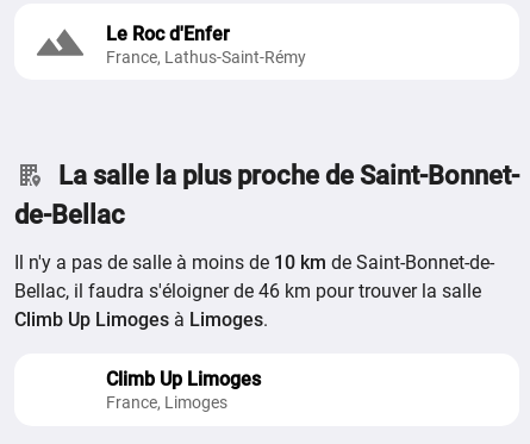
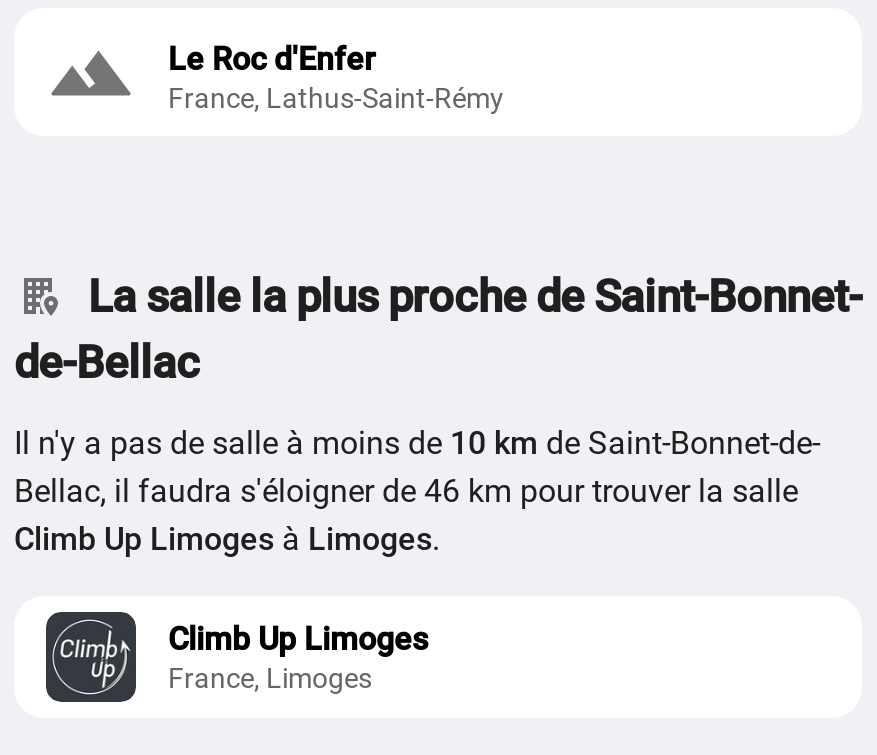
none -> [44,610,138,704] [image]

